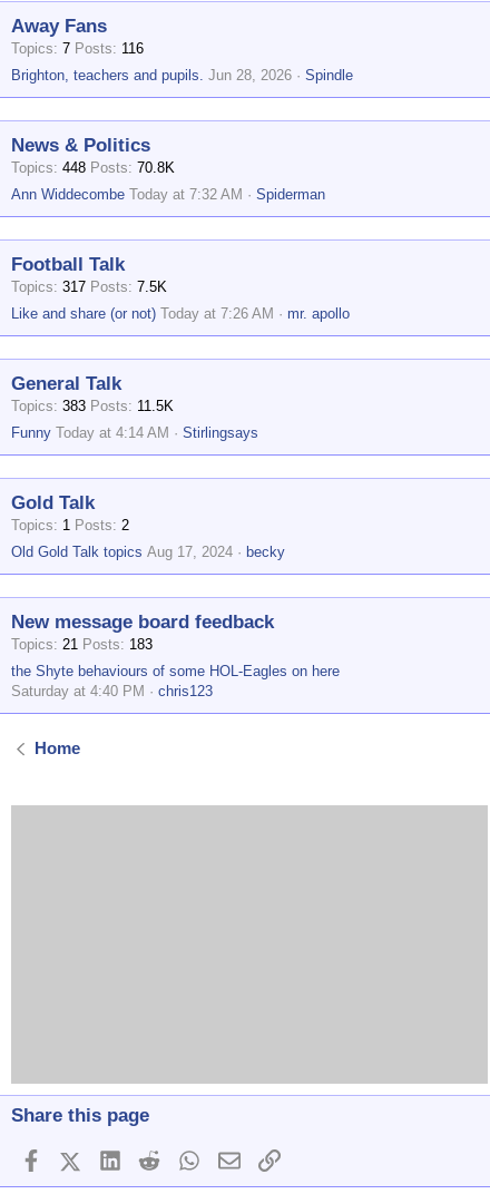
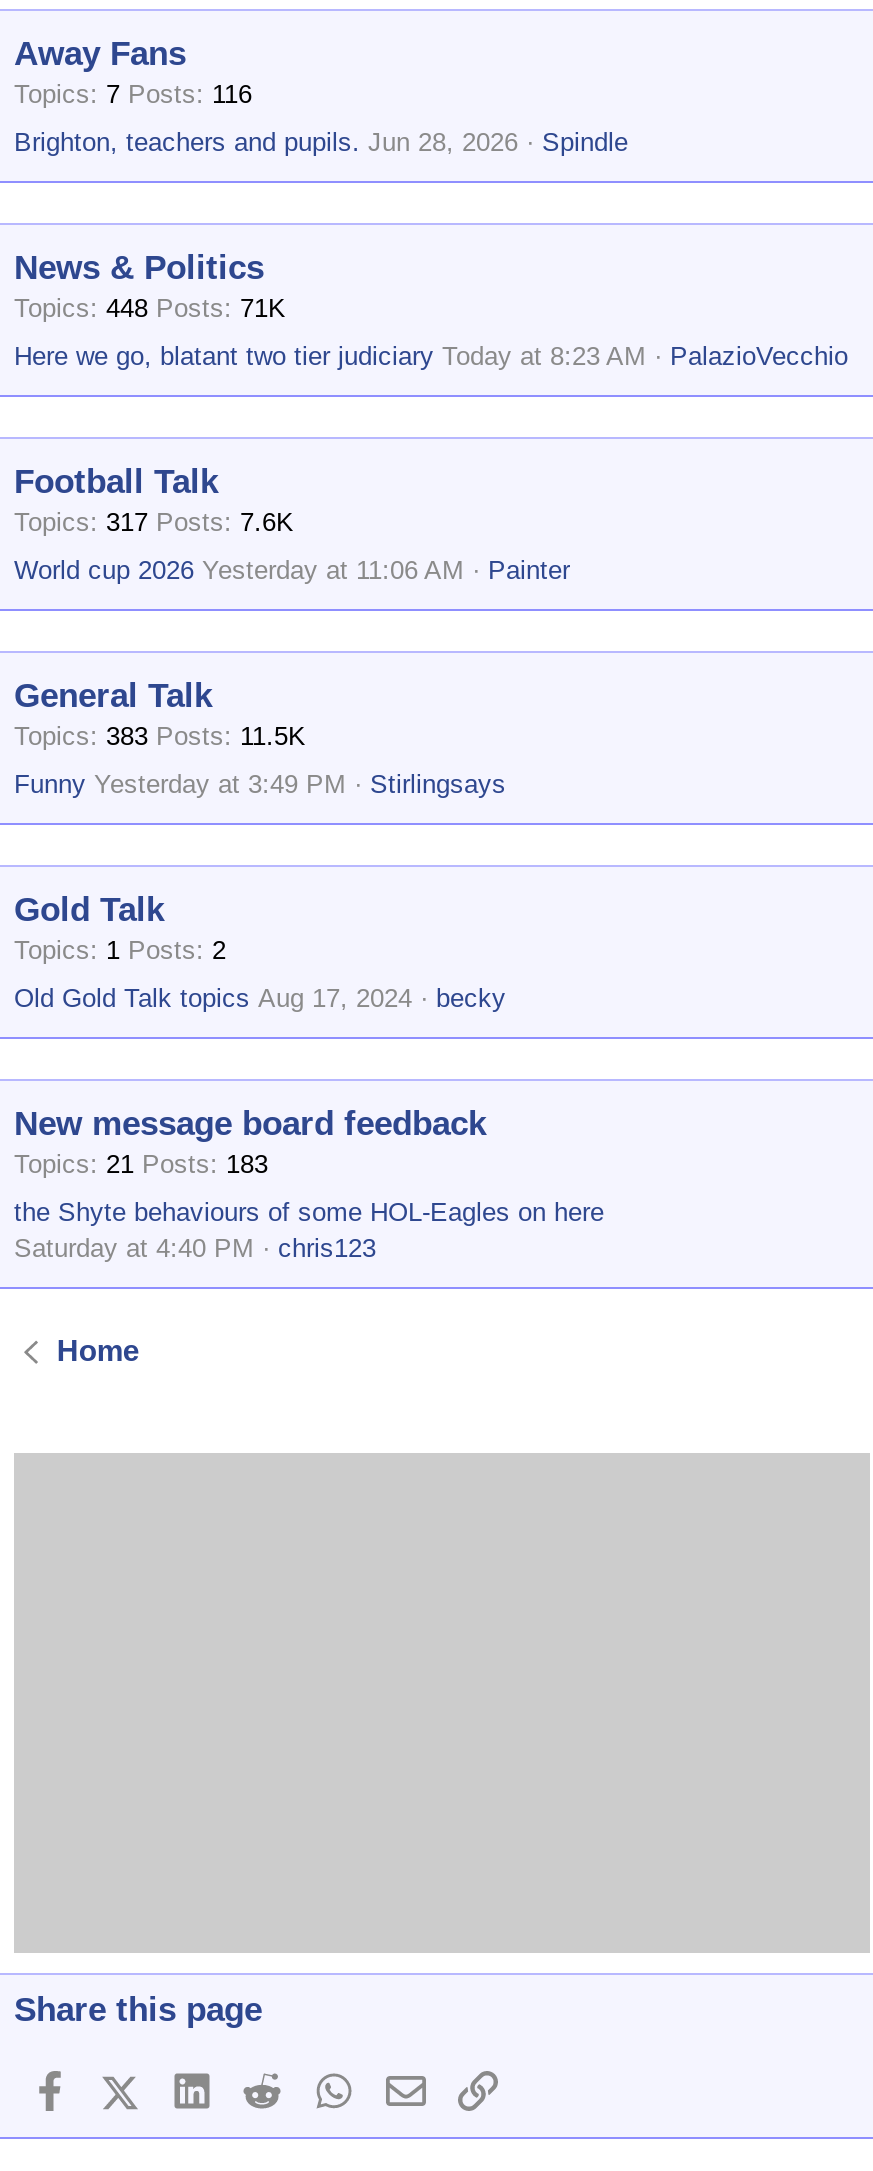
[11,159,175,176] Topics 448 Posts 70.8K -> [14,293,286,323] Topics 448 Posts 71K
[11,186,325,203] Ann Widdecombe Today at 7:32 AM | Spiderman -> [14,341,848,371] Here we go, blatant two tier judiciary Today at 8:23 AM | PalazioVecchio
[11,278,167,295] Topics 317 Posts 7.5K -> [14,507,294,537] Topics 317 Posts 7.6K
[11,305,350,322] Like and share (or not) Today at 7:26 AM | mr. apollo -> [14,555,570,585] World cup 2026 Yesterday at 11:06 AM | Painter
[11,424,169,441] Funny Today at 4:14 AM -> [14,769,346,799] Funny Yesterday at 3:49 PM

